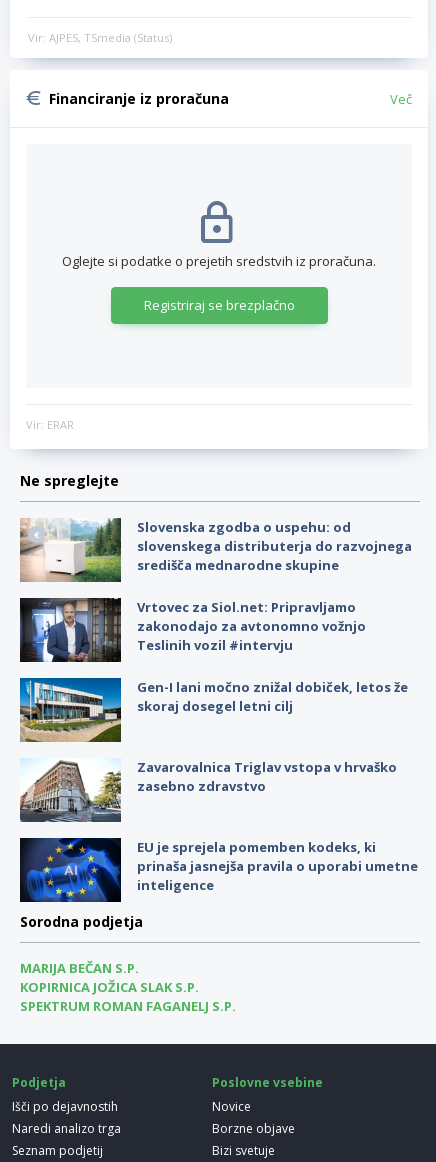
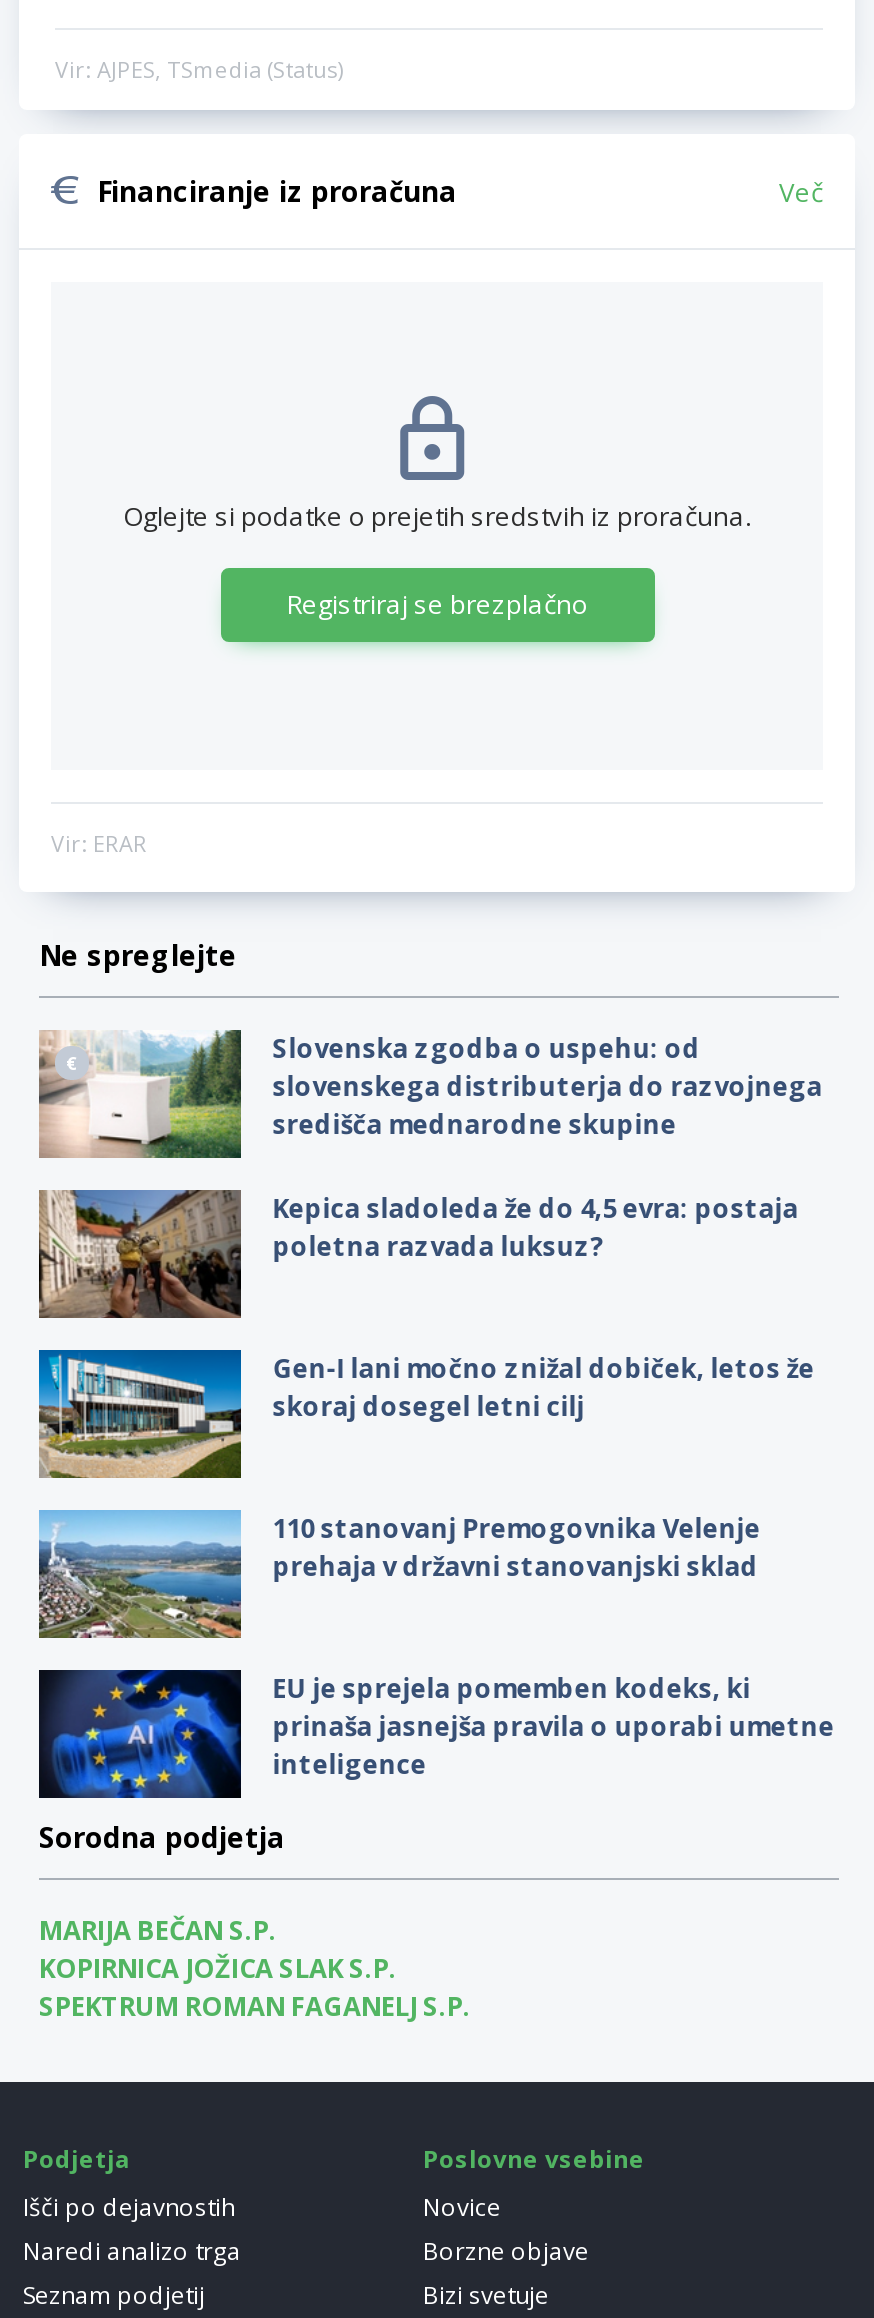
[19,597,366,663] [image] | Vrtovec za Siol.net: Pripravljamo | zakonodajo za avtonomno vožnjo | Teslinih vozil #intervju -> [37,1188,799,1320] [image] | Kepica sladoleda že do 4,5 evra: postaja | poletna razvada luksuz?
[20,757,397,823] [image] | Zavarovalnica Triglav vstopa v hrvaško | zasebno zdravstvo -> [37,1508,761,1640] [image] | 110 stanovanj Premogovnika Velenje | prehaja v državni stanovanjski sklad

